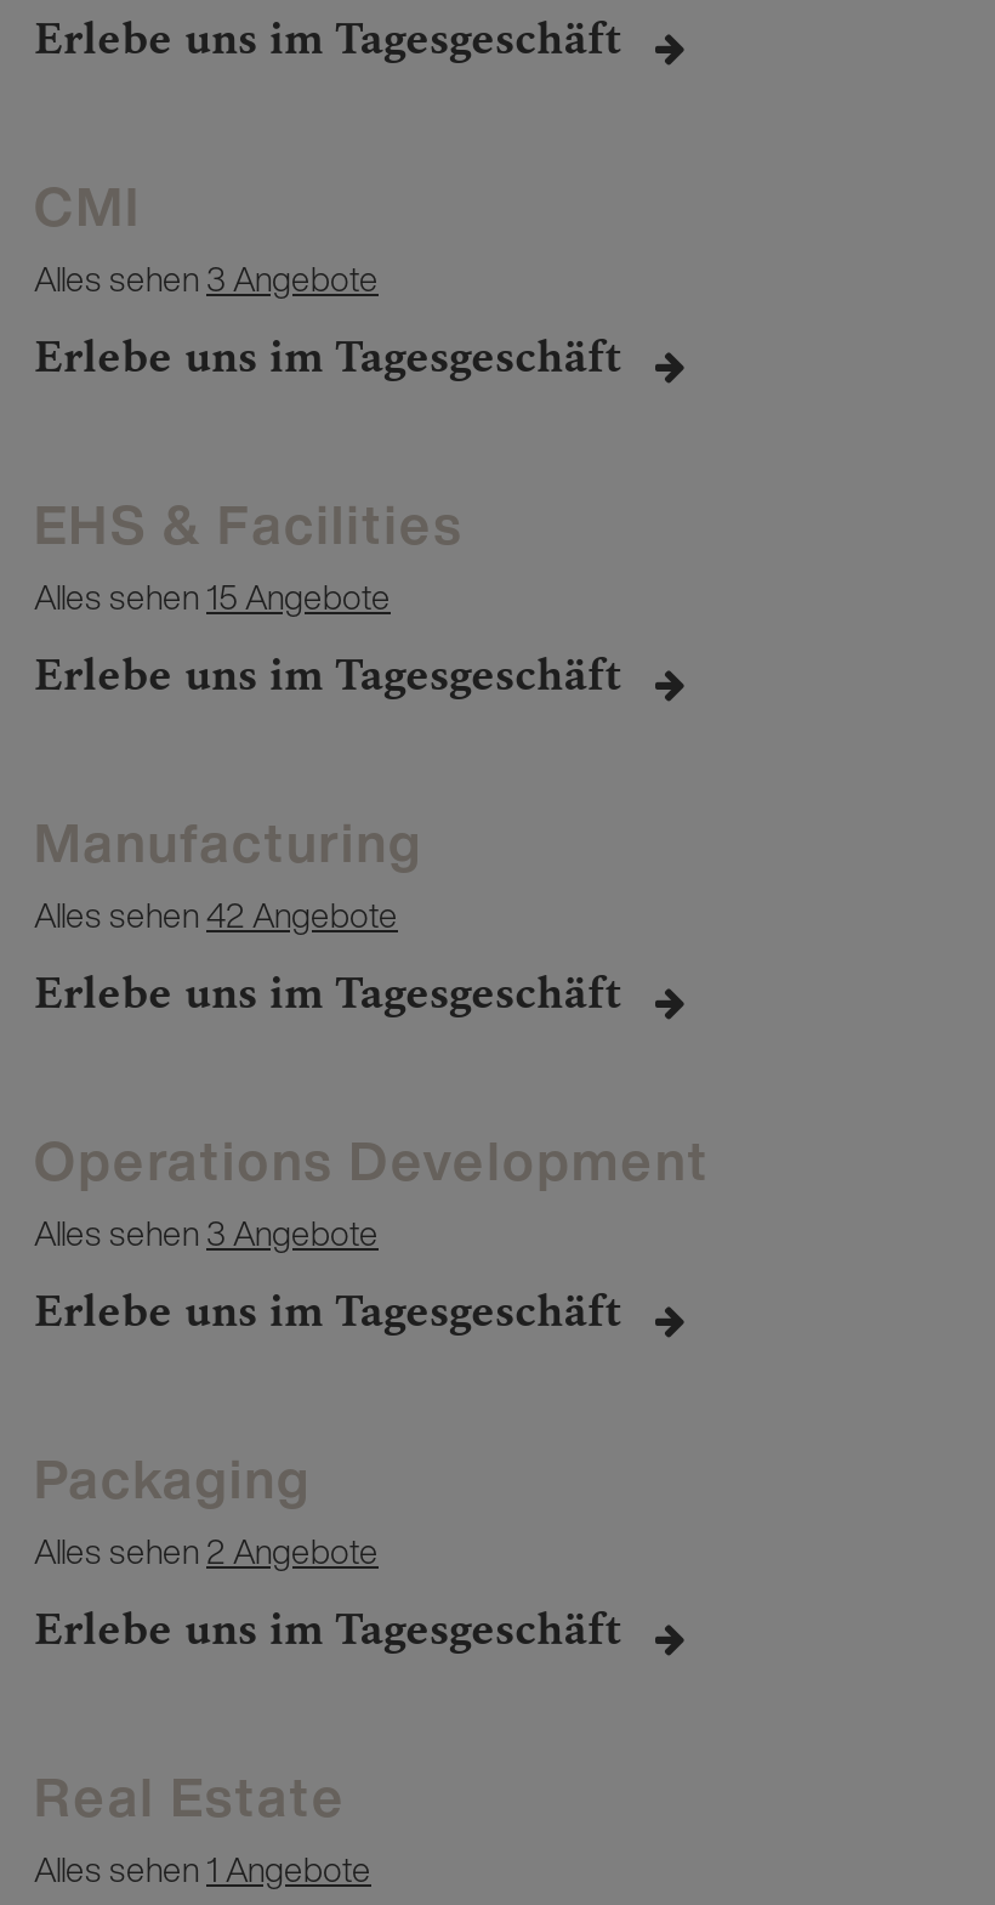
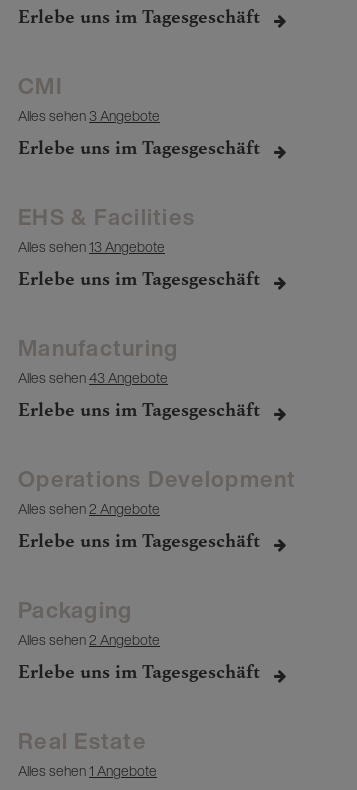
[34,571,391,622] Alles sehen 15 Angebote -> [18,236,165,257] Alles sehen 13 Angebote
[34,889,398,940] Alles sehen 42 Angebote -> [18,367,168,388] Alles sehen 43 Angebote
[34,1207,379,1258] Alles sehen 3 Angebote -> [18,498,160,519] Alles sehen 2 Angebote

